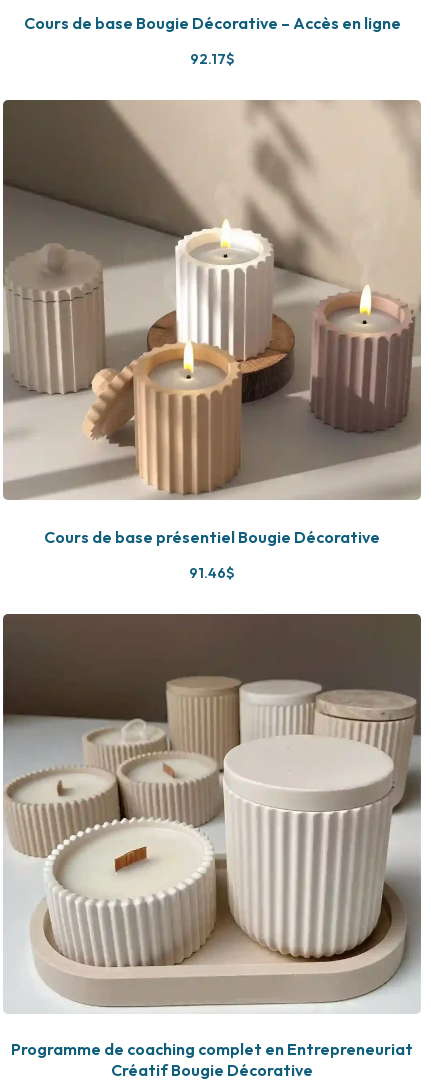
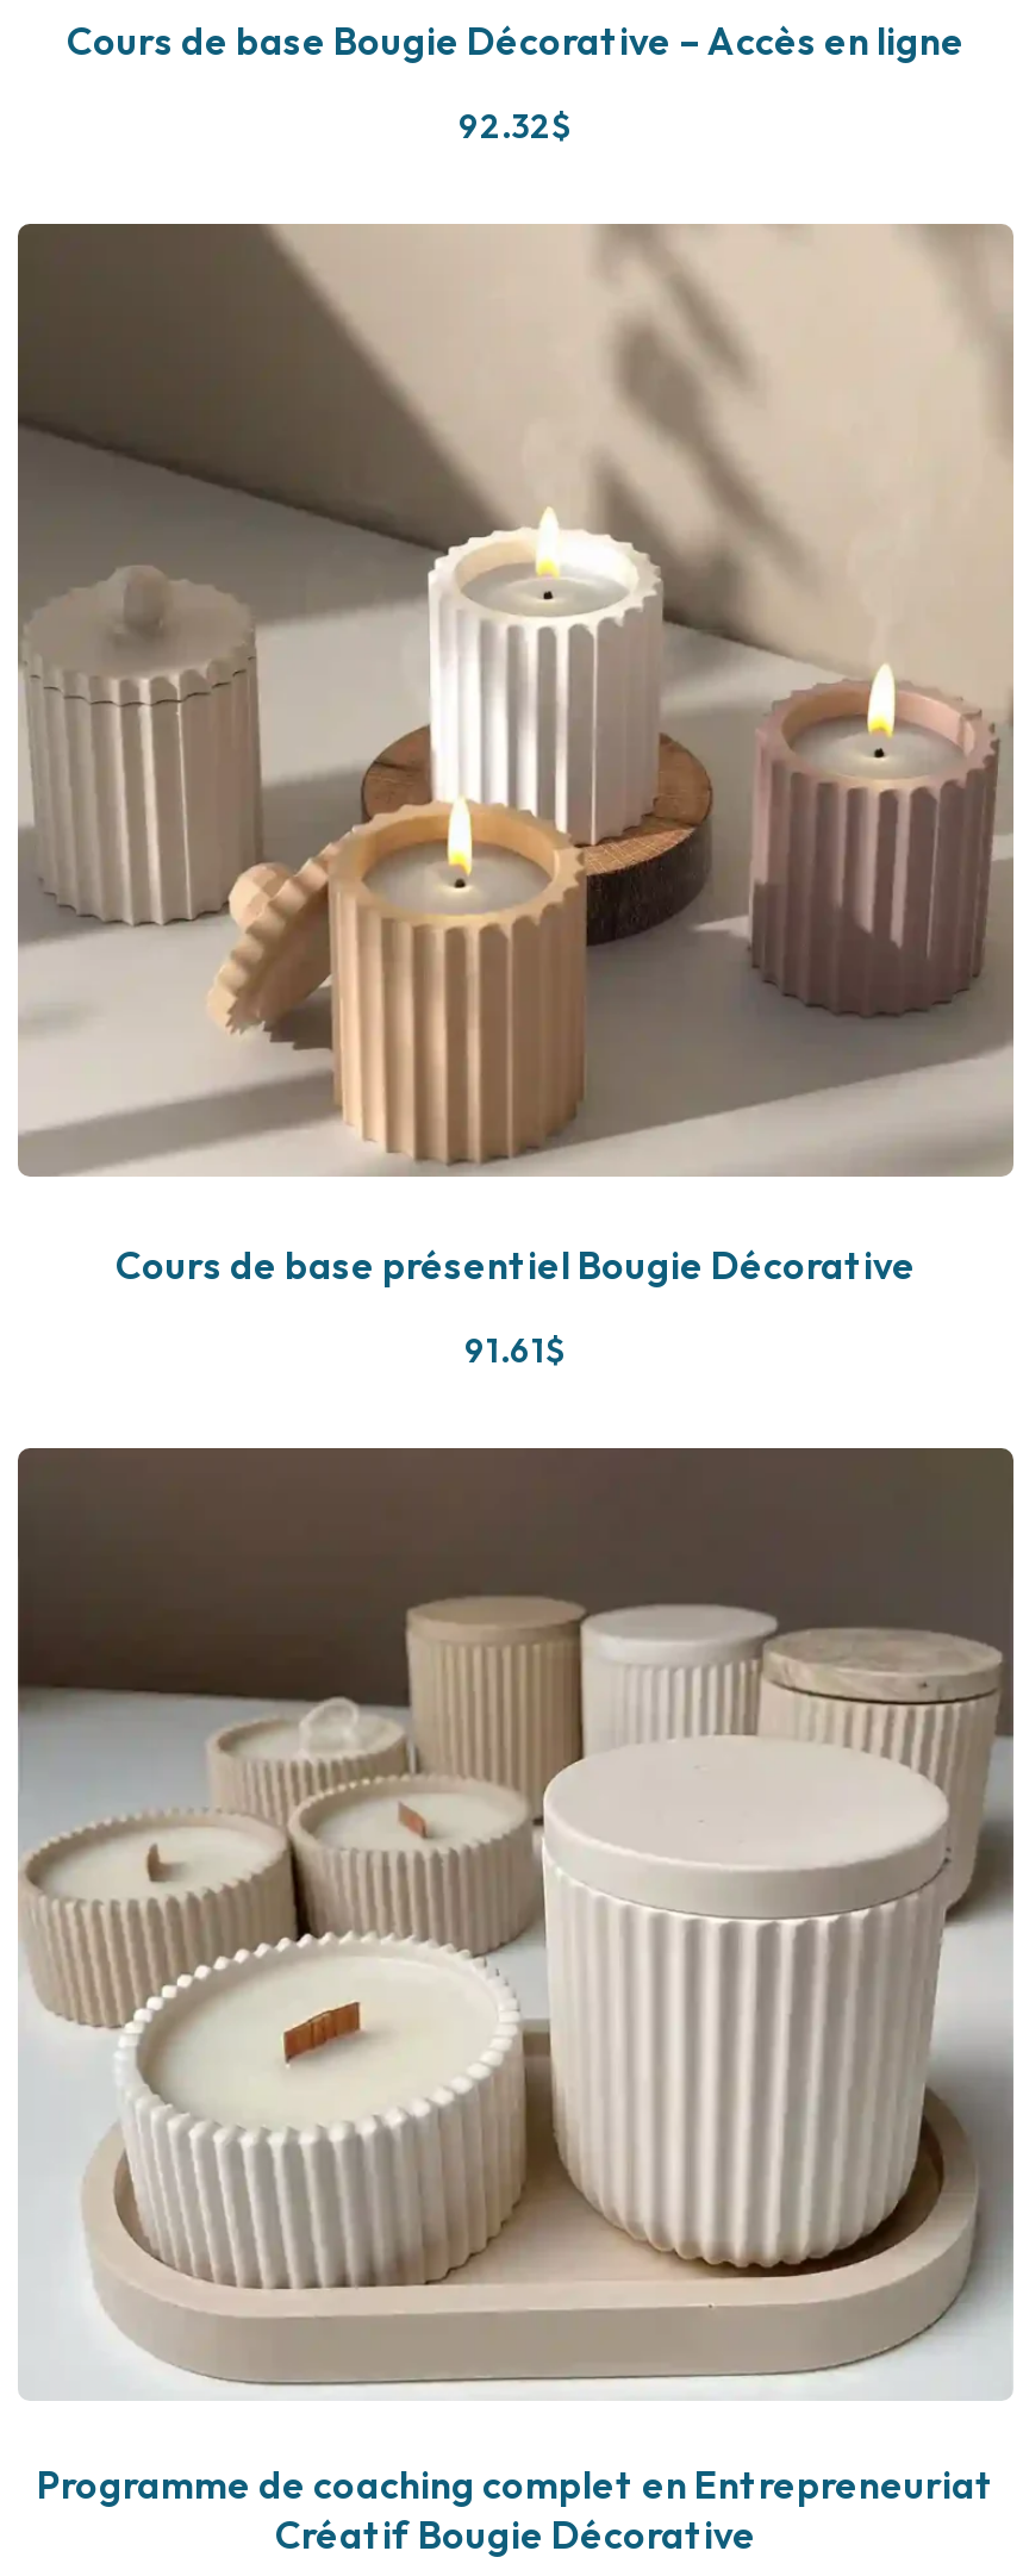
[189,50,234,68] 92.17$ -> [459,105,573,148] 92.32$
[189,564,235,582] 91.46$ -> [464,1329,567,1372] 91.61$

